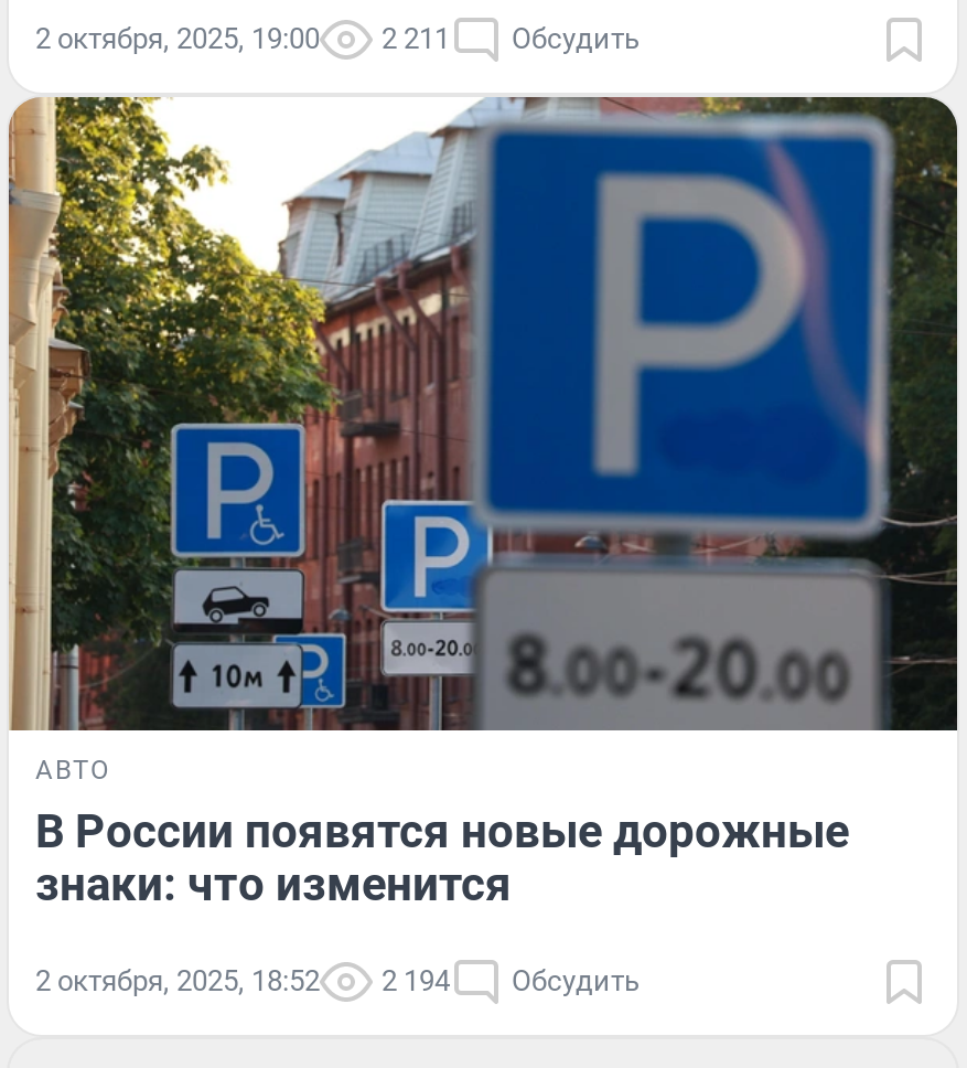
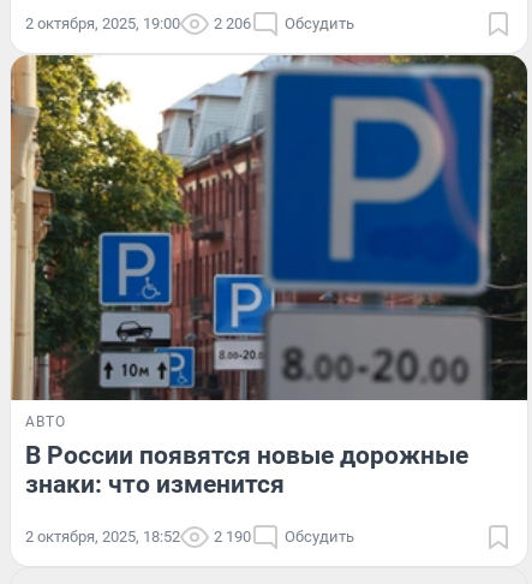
[35,23,640,56] 2 октября, 2025, 19:00 2 211 Обсудить -> [25,15,354,33] 2 октября, 2025, 19:00 2 206 Обсудить
[35,964,640,997] 2 октября, 2025, 18:52 2 194 Обсудить -> [25,527,354,545] 2 октября, 2025, 18:52 2 190 Обсудить

